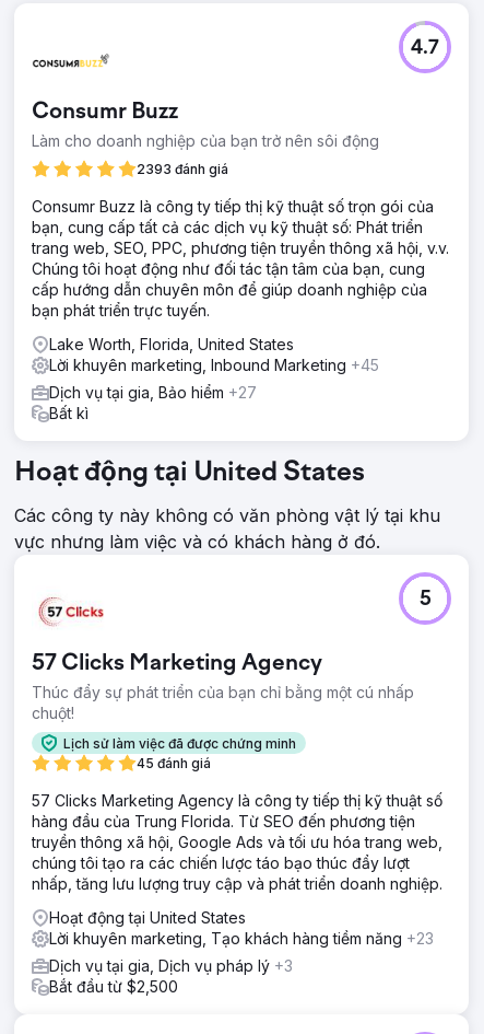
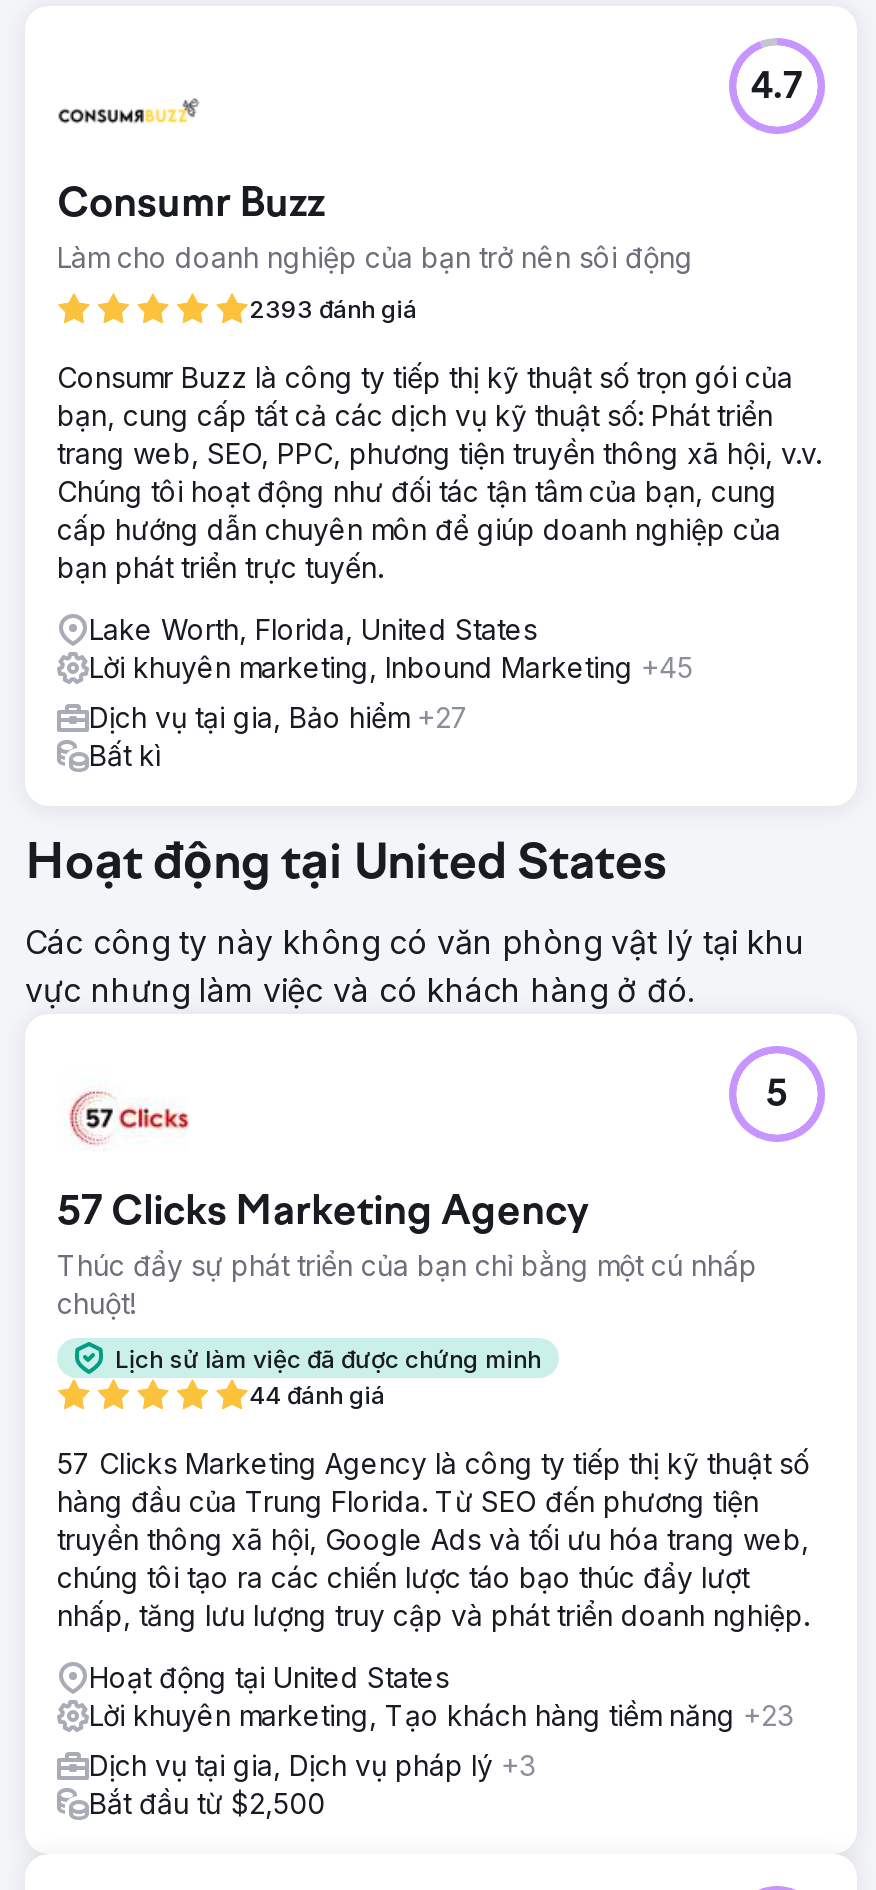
[137,755,211,771] 45 đánh giá -> [249,1380,385,1410] 44 đánh giá

